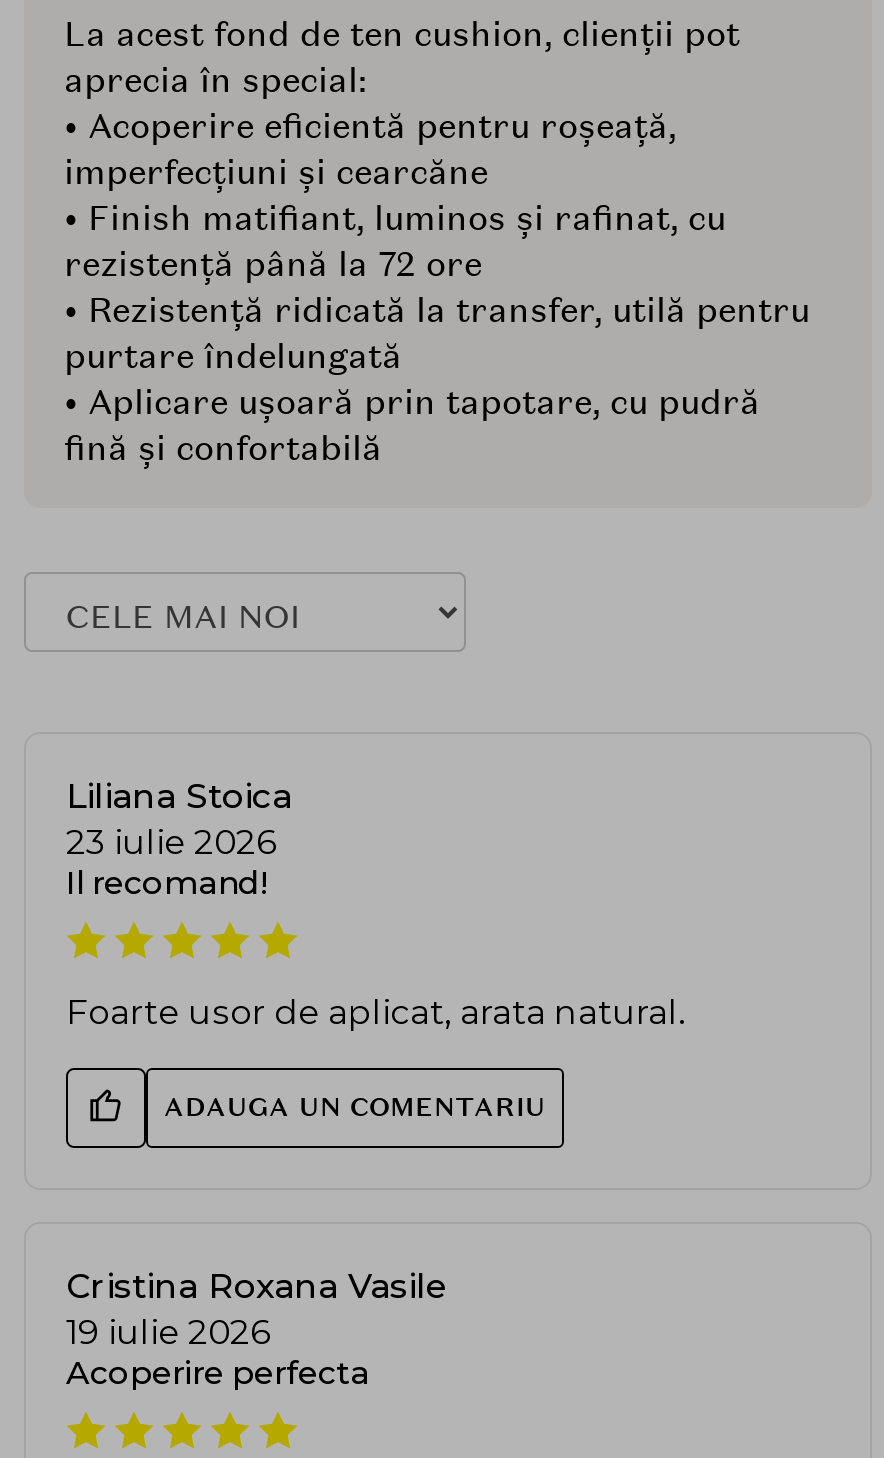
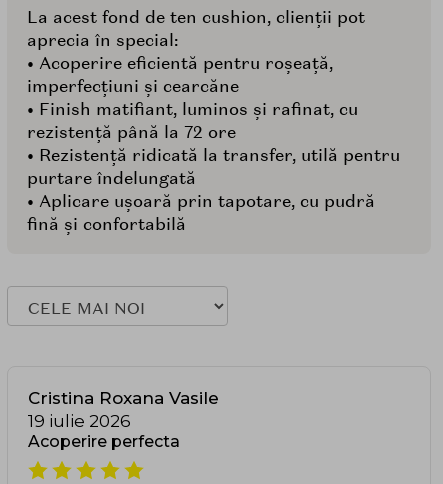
[66,775,684,1123] Liliana Stoica | 23 iulie 2026 | Il recomand! | Foarte usor de aplicat, arata natural. | ADAUGA UN COMENTARIU -> none

